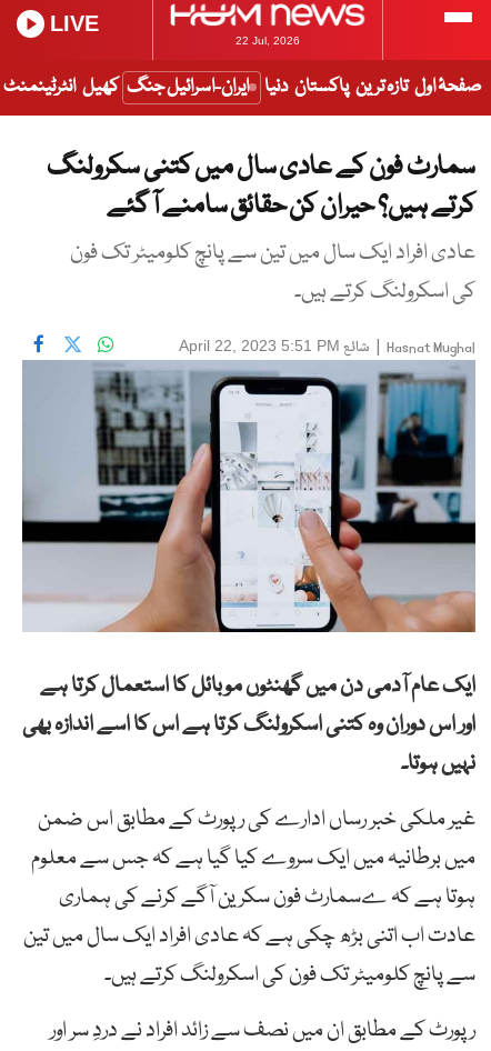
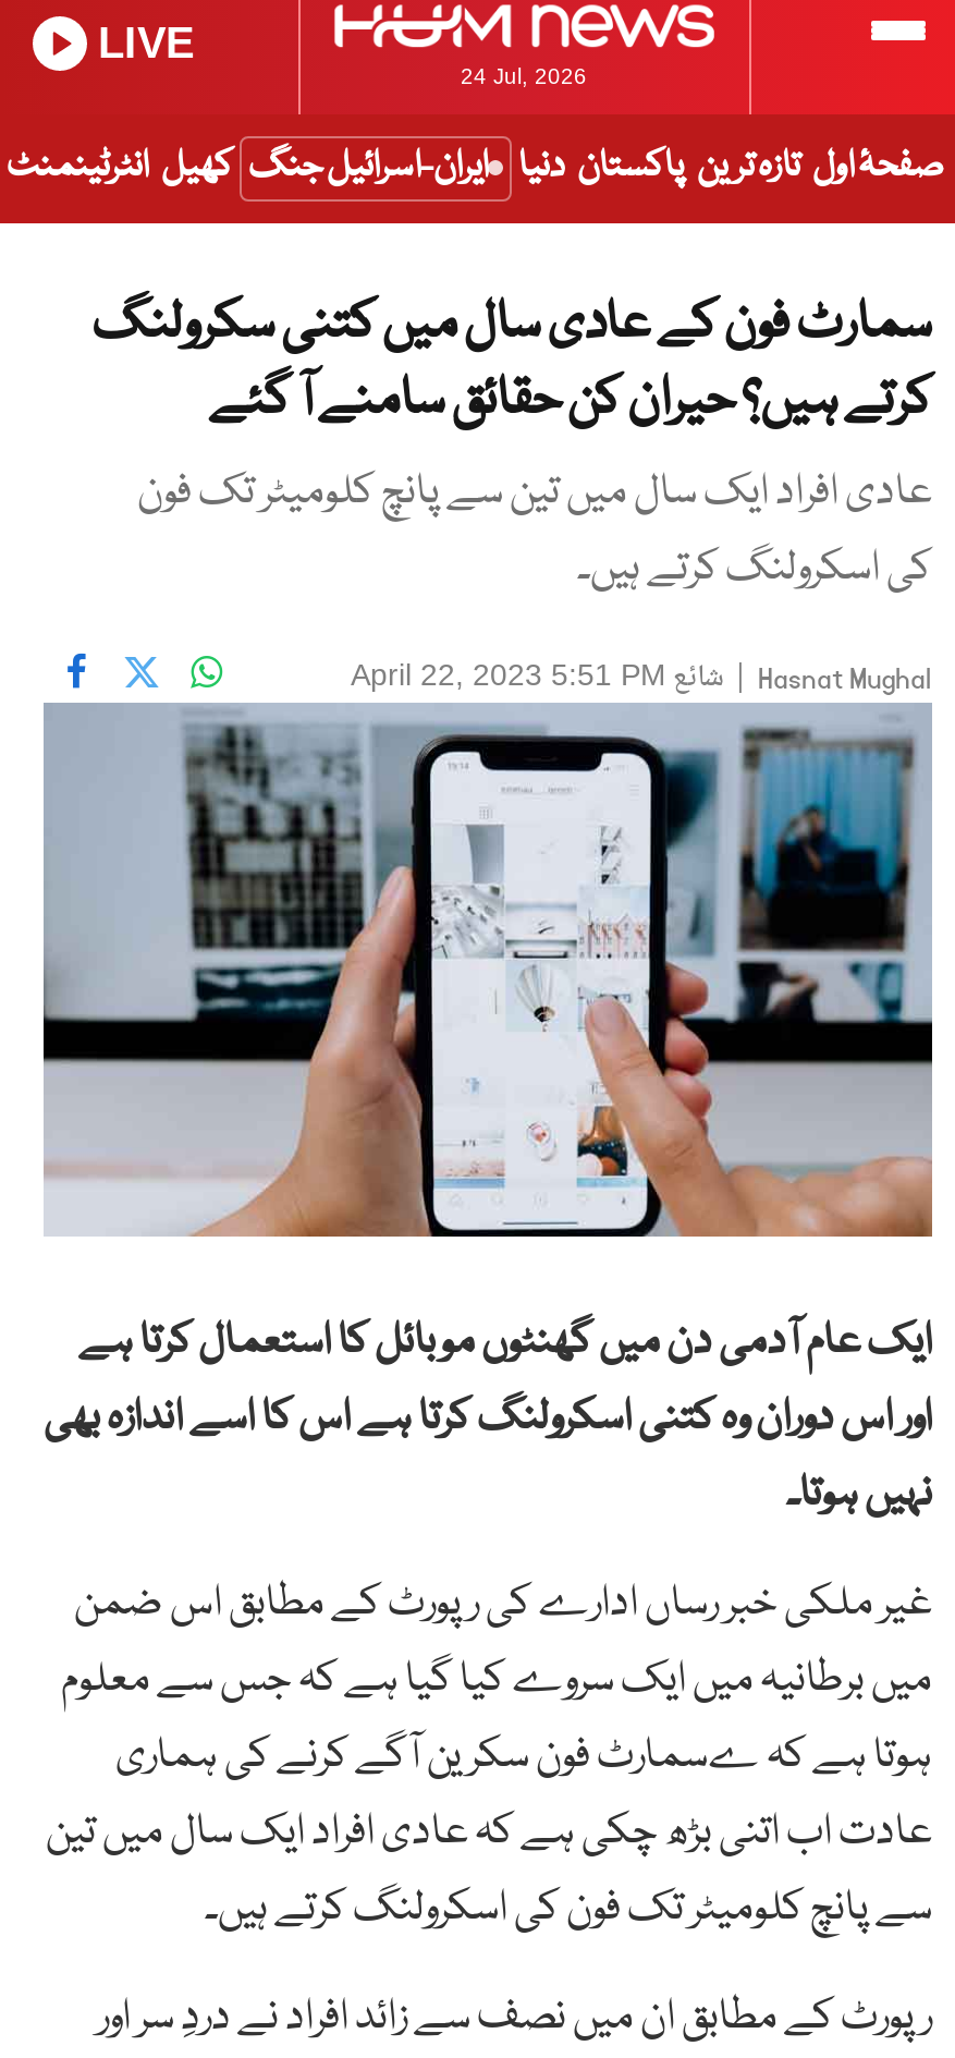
[235,34,299,47] 22 Jul, 2026 -> [461,64,587,88] 24 Jul, 2026

